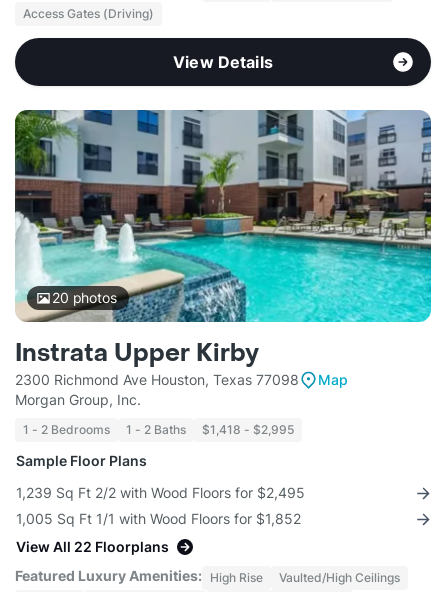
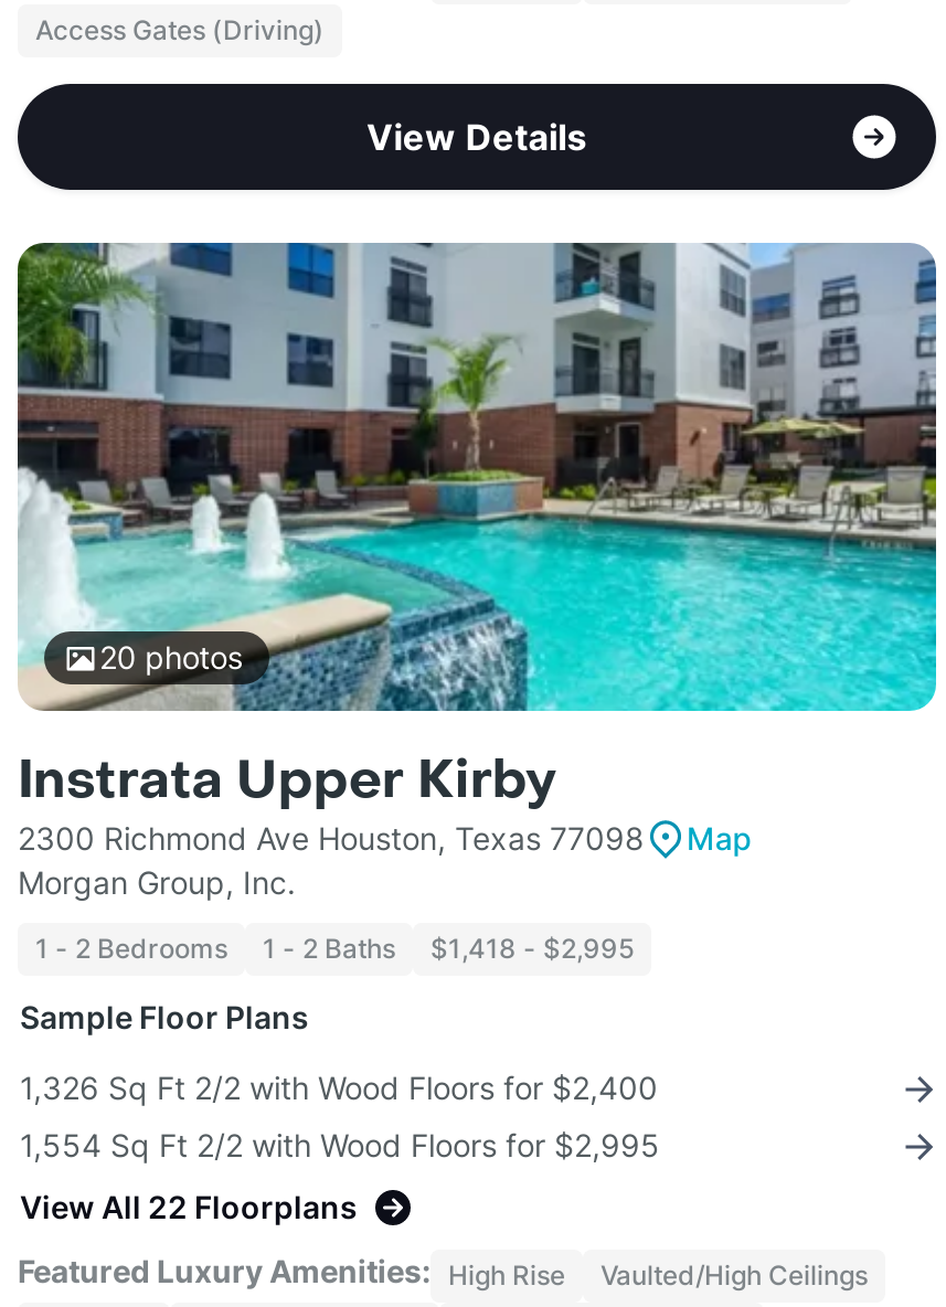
[16,484,305,501] 1,239 Sq Ft 2/2 with Wood Floors for $2,495 -> [20,1069,658,1107] 1,326 Sq Ft 2/2 with Wood Floors for $2,400
[16,510,301,527] 1,005 Sq Ft 1/1 with Wood Floors for $1,852 -> [20,1126,660,1164] 1,554 Sq Ft 2/2 with Wood Floors for $2,995

